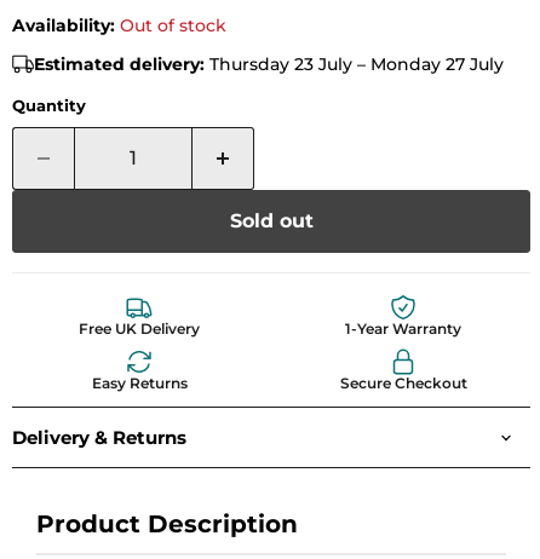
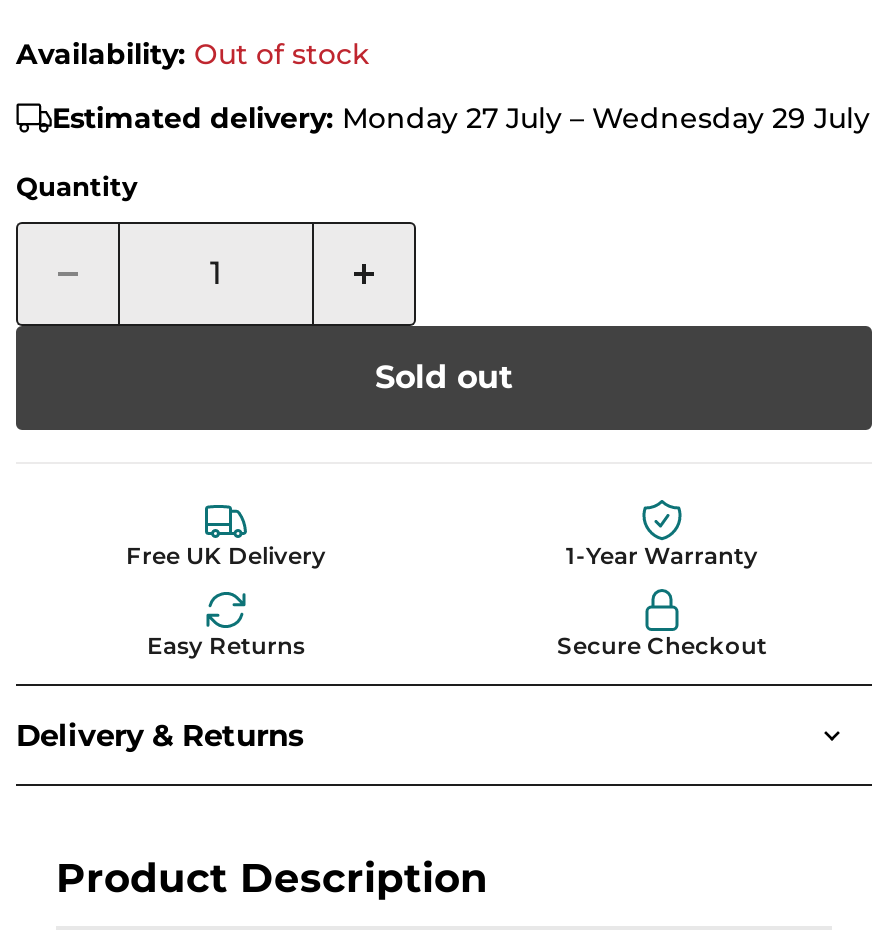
[34,53,504,75] Estimated delivery: Thursday 23 July – Monday 27 July -> [52,100,870,136] Estimated delivery: Monday 27 July – Wednesday 29 July

